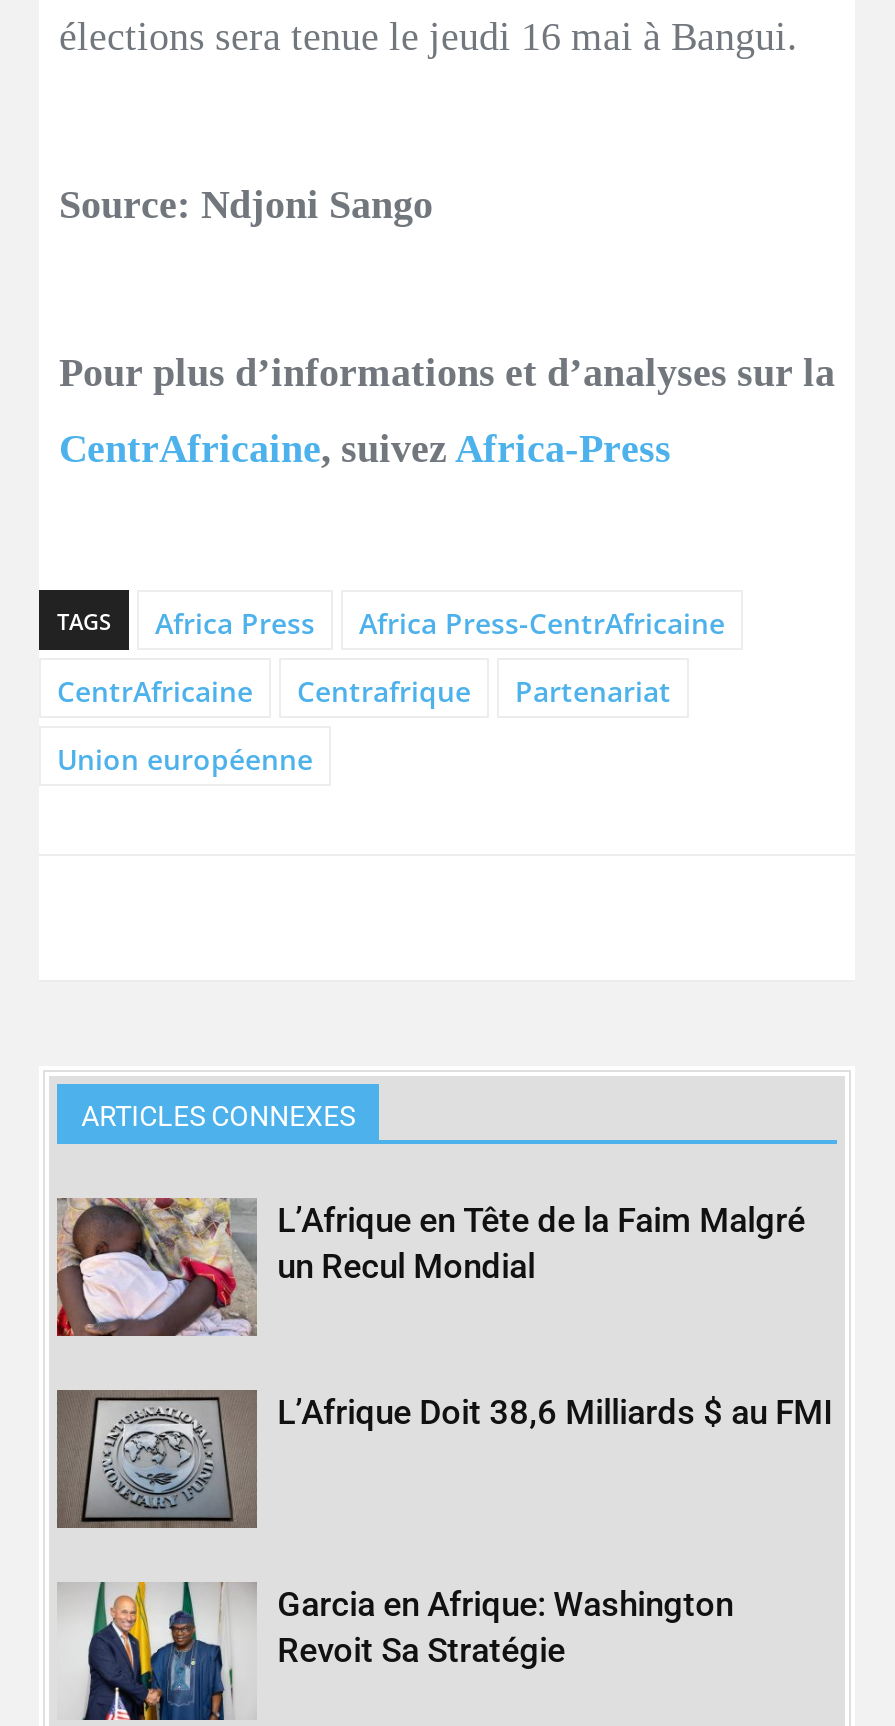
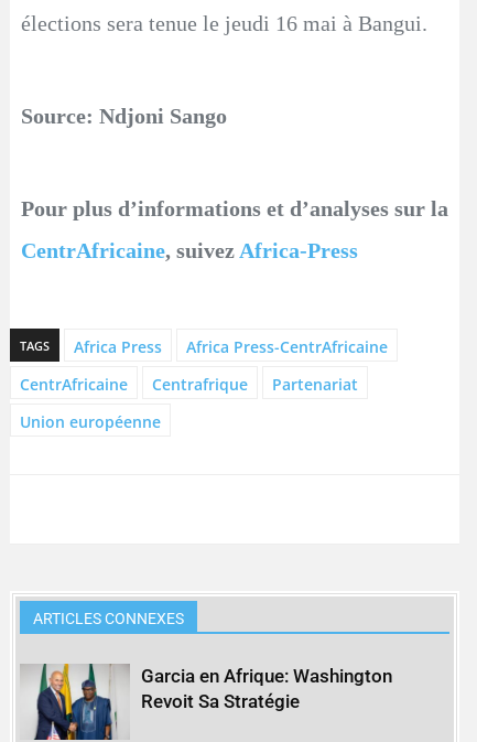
[55,1196,805,1338] [image] | L’Afrique en Tête de la Faim Malgré | un Recul Mondial -> none
[55,1388,833,1530] [image] | L’Afrique Doit 38,6 Milliards $ au FMI -> none

